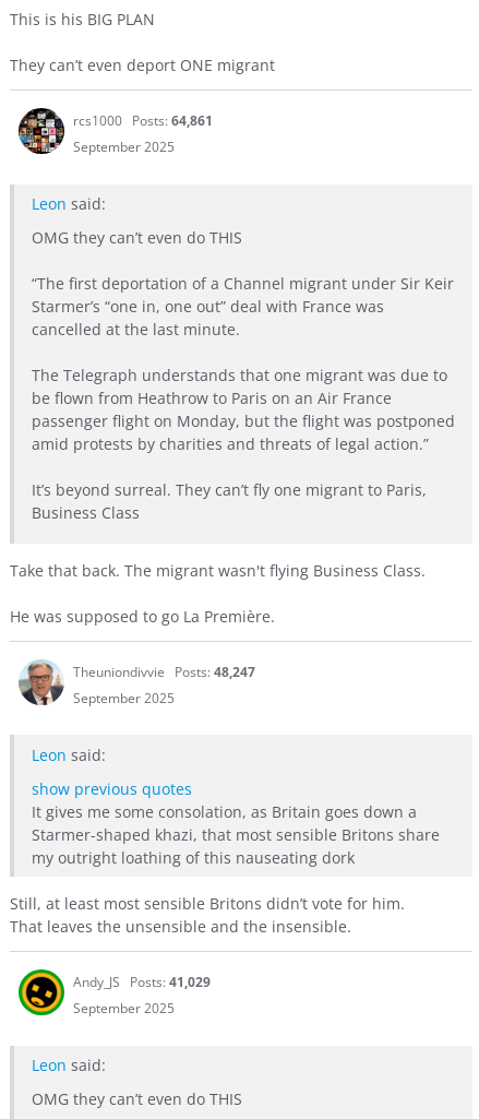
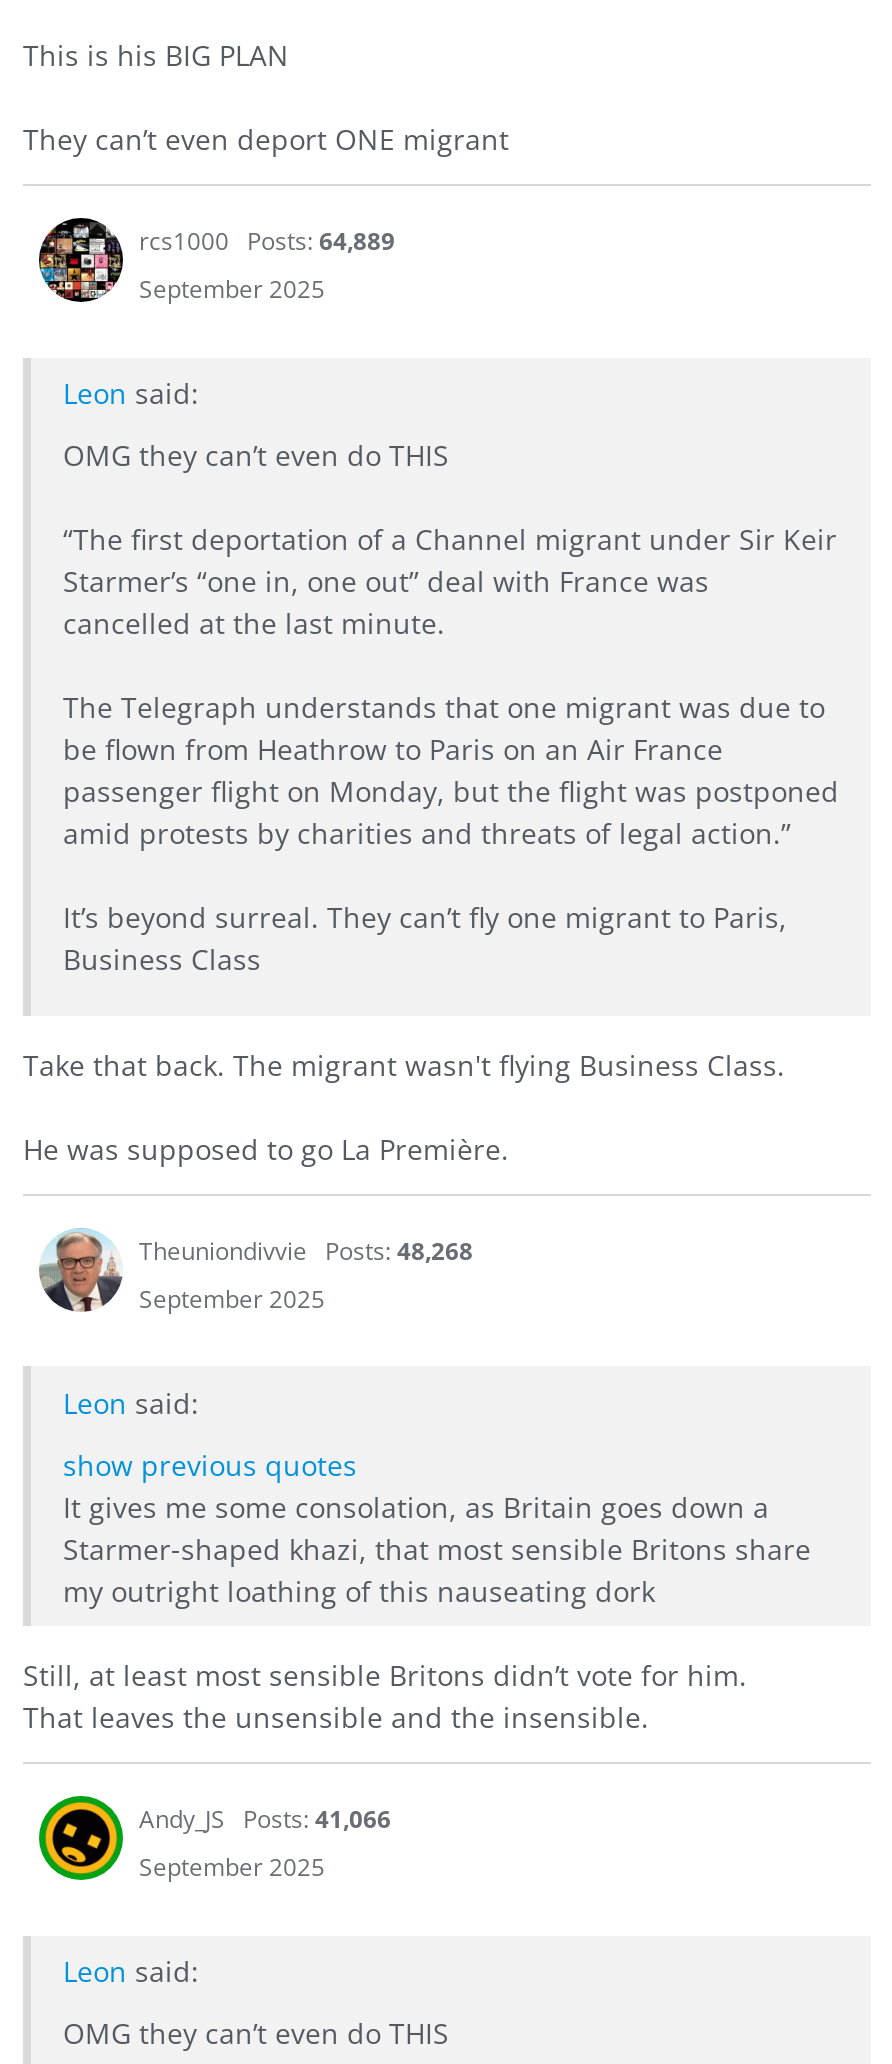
[73,112,213,130] rcs1000 Posts: 64,861 -> [139,225,395,259] rcs1000 Posts: 64,889
[73,662,255,681] Theuniondivvie Posts: 48,247 -> [139,1234,473,1268] Theuniondivvie Posts: 48,268
[73,973,211,992] Andy_JS Posts: 41,029 -> [139,1803,391,1837] Andy_JS Posts: 41,066

